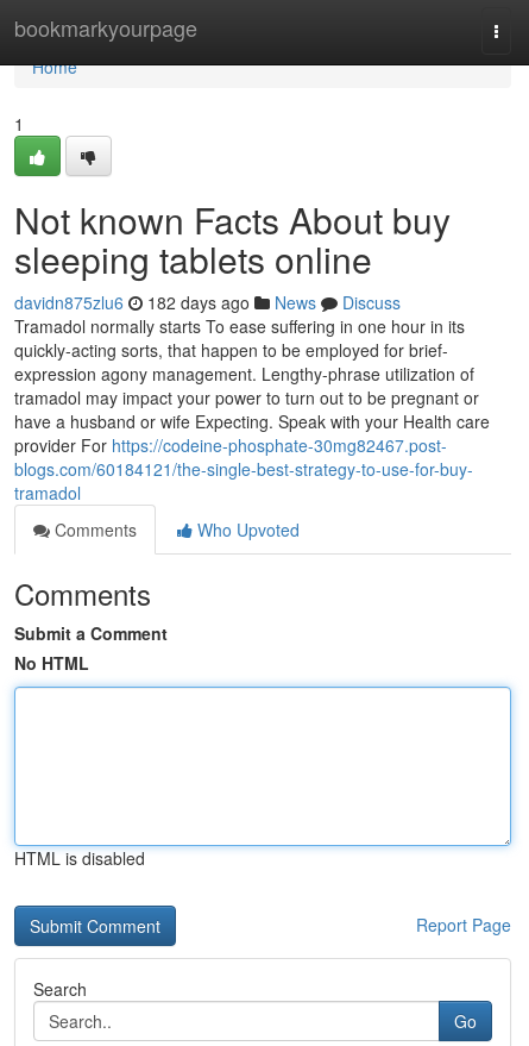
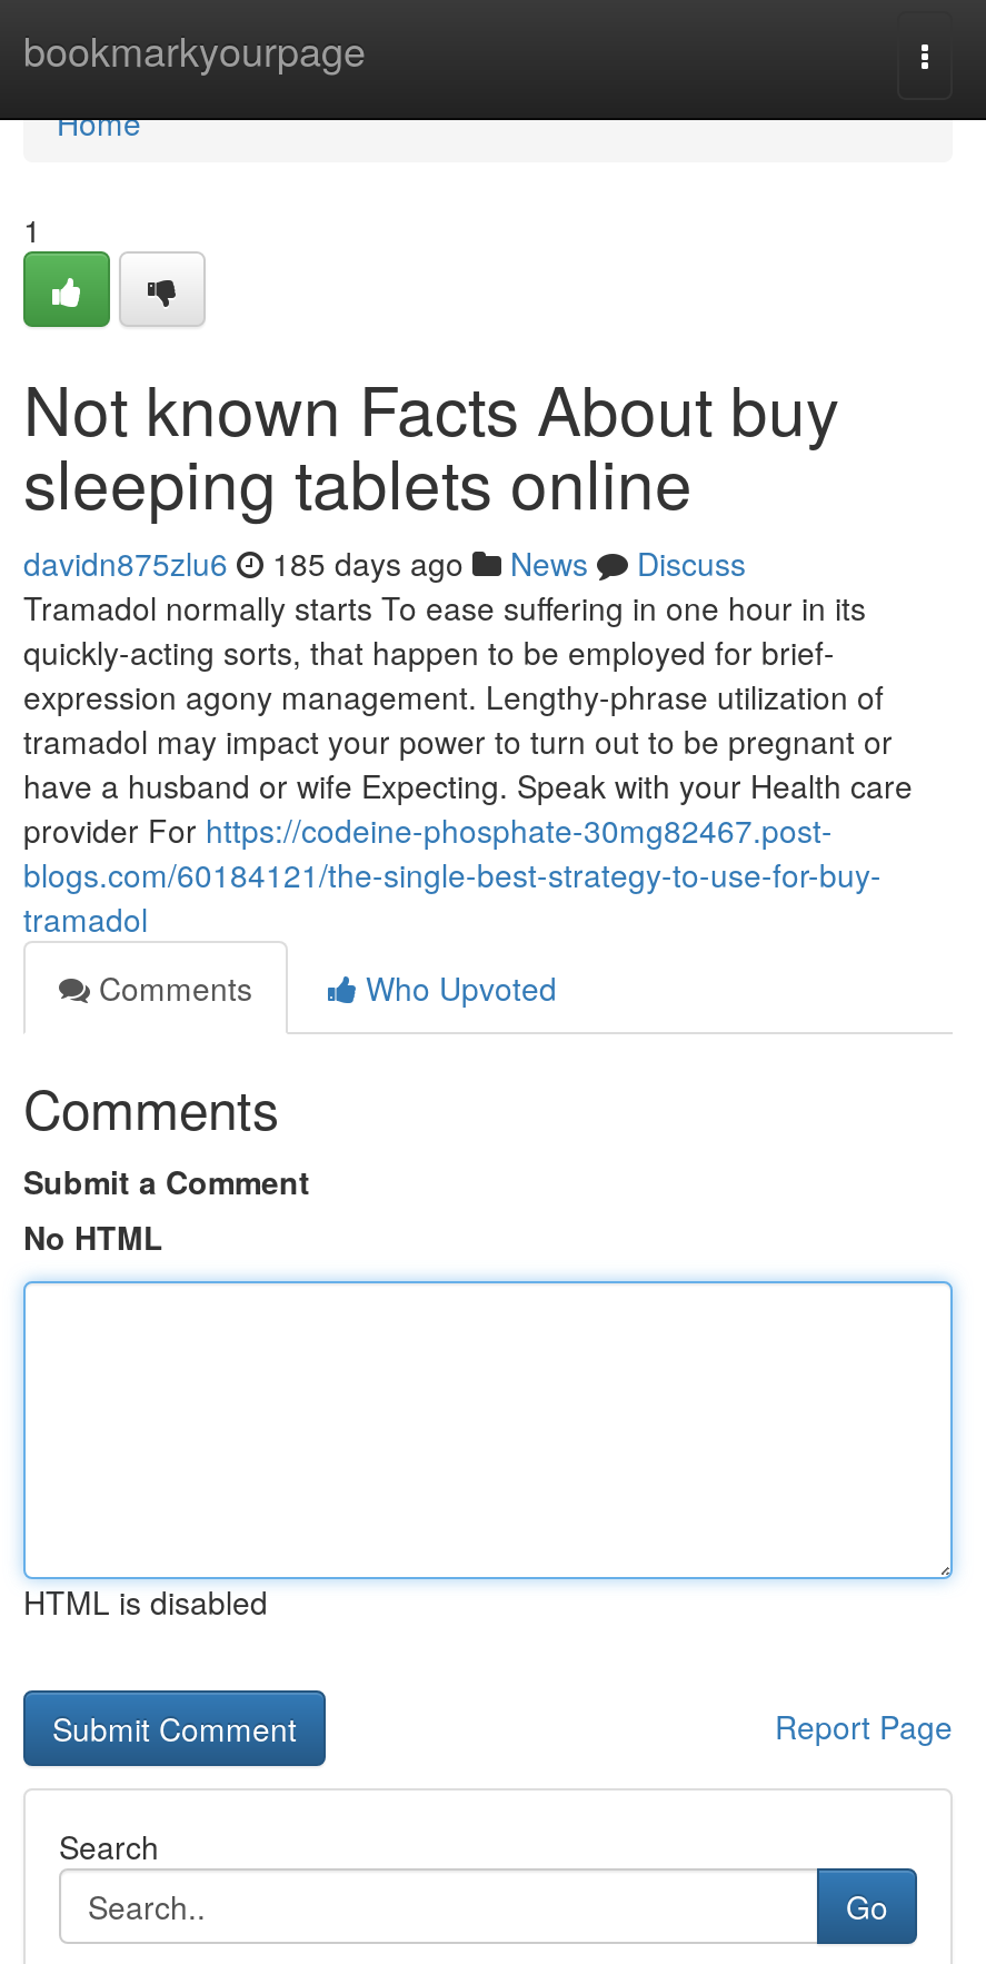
[14,290,401,314] davidn875zlu6 182 days ago News Discuss -> [23,540,746,585] davidn875zlu6 185 days ago News Discuss

